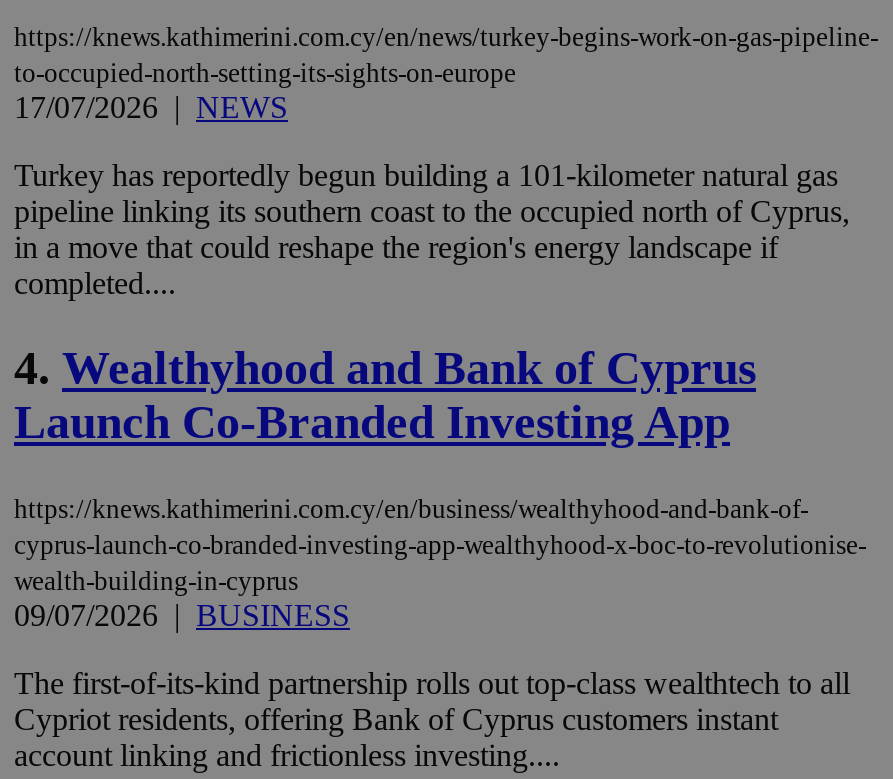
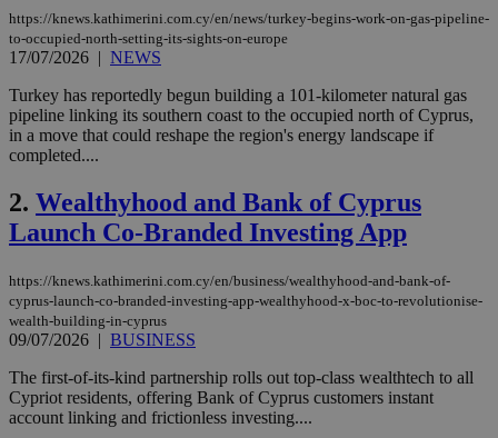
[14,341,756,393] 4. Wealthyhood and Bank of Cyprus -> [9,188,421,217] 2. Wealthyhood and Bank of Cyprus

